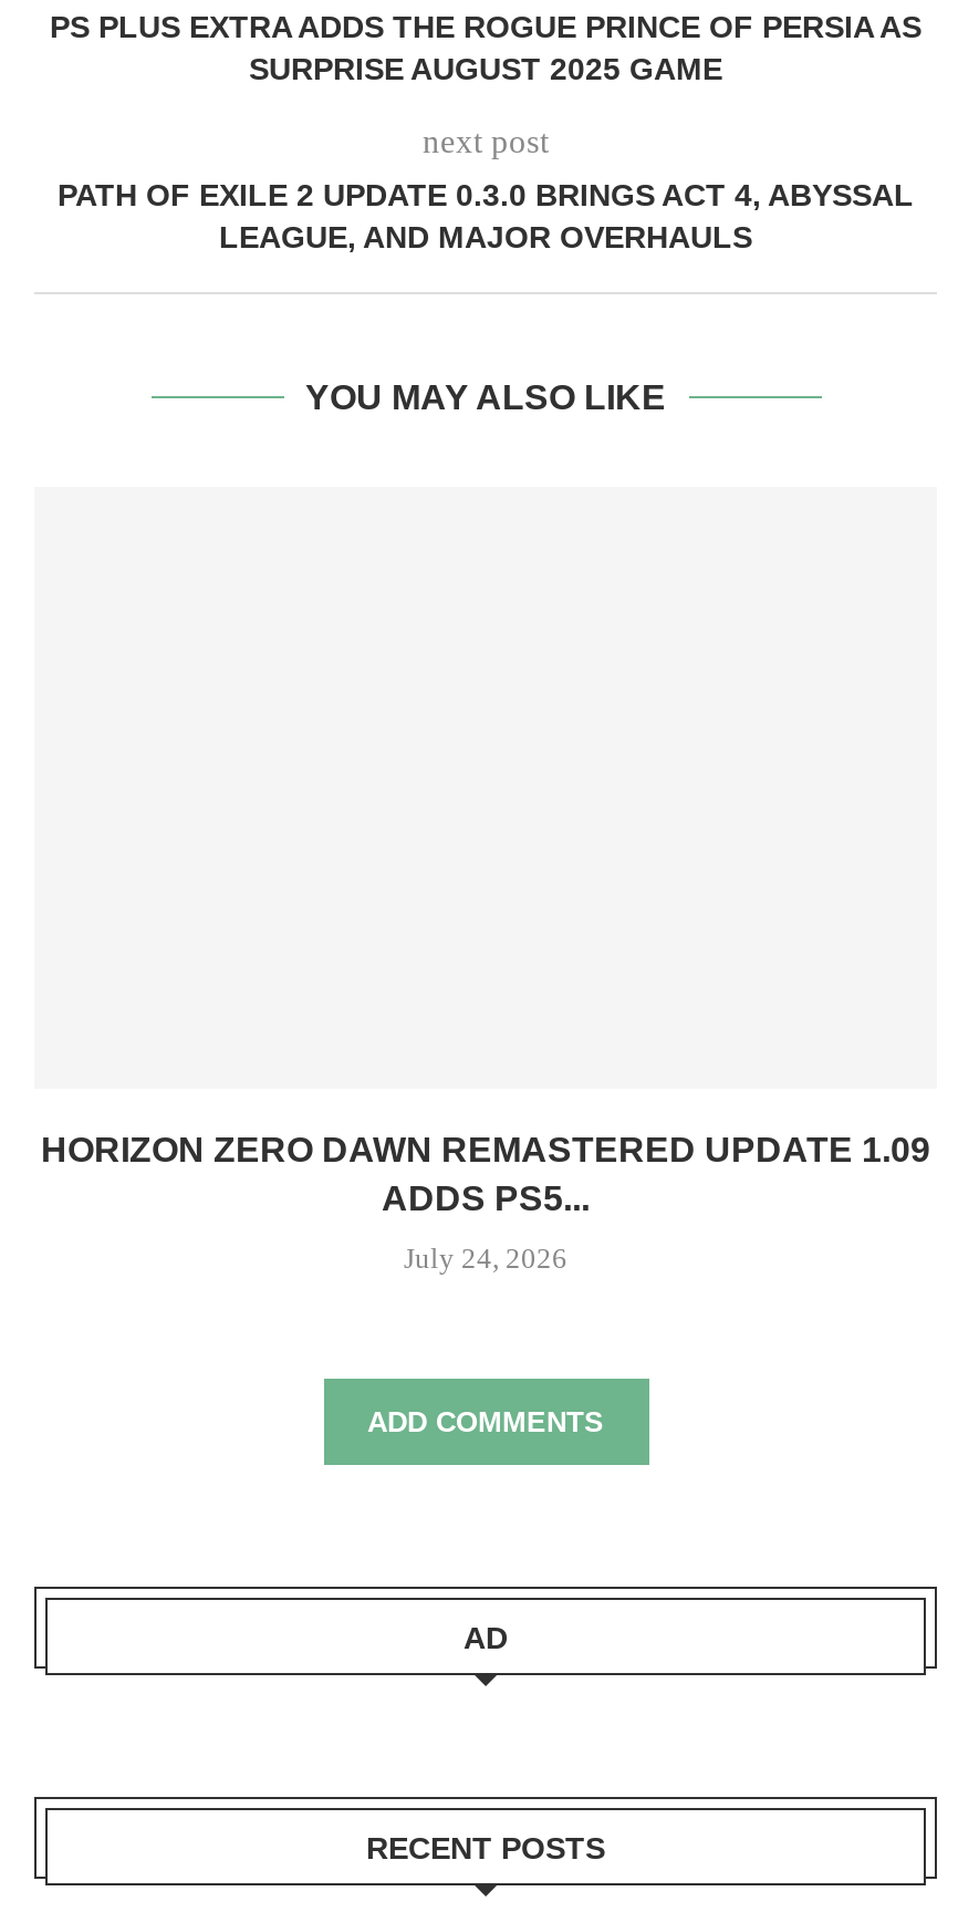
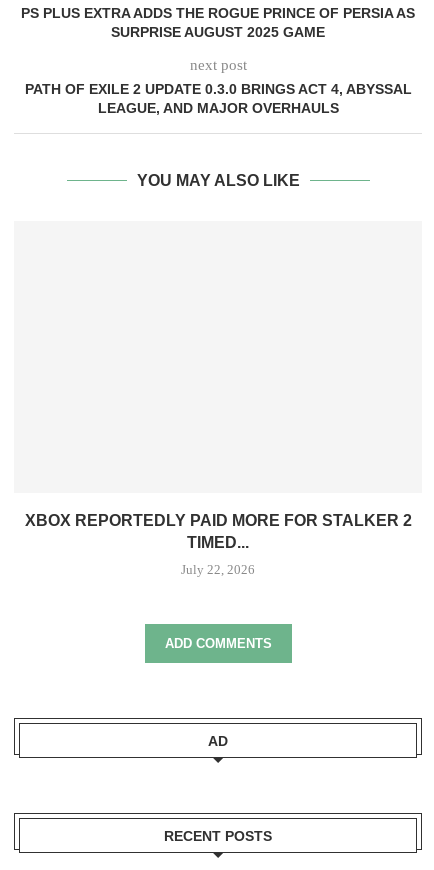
[41,1131,930,1218] HORIZON ZERO DAWN REMASTERED UPDATE 1.09 | ADDS PS5... -> [24,512,411,551] XBOX REPORTEDLY PAID MORE FOR STALKER 2 | TIMED...
[404,1242,567,1275] July 24, 2026 -> [181,562,255,577] July 22, 2026

